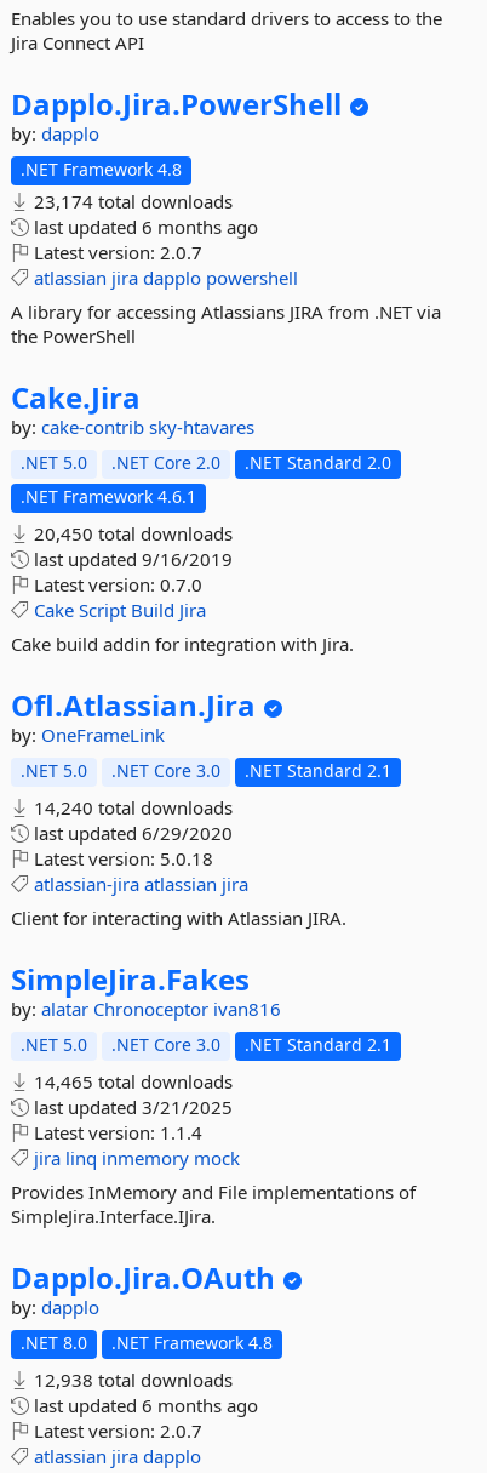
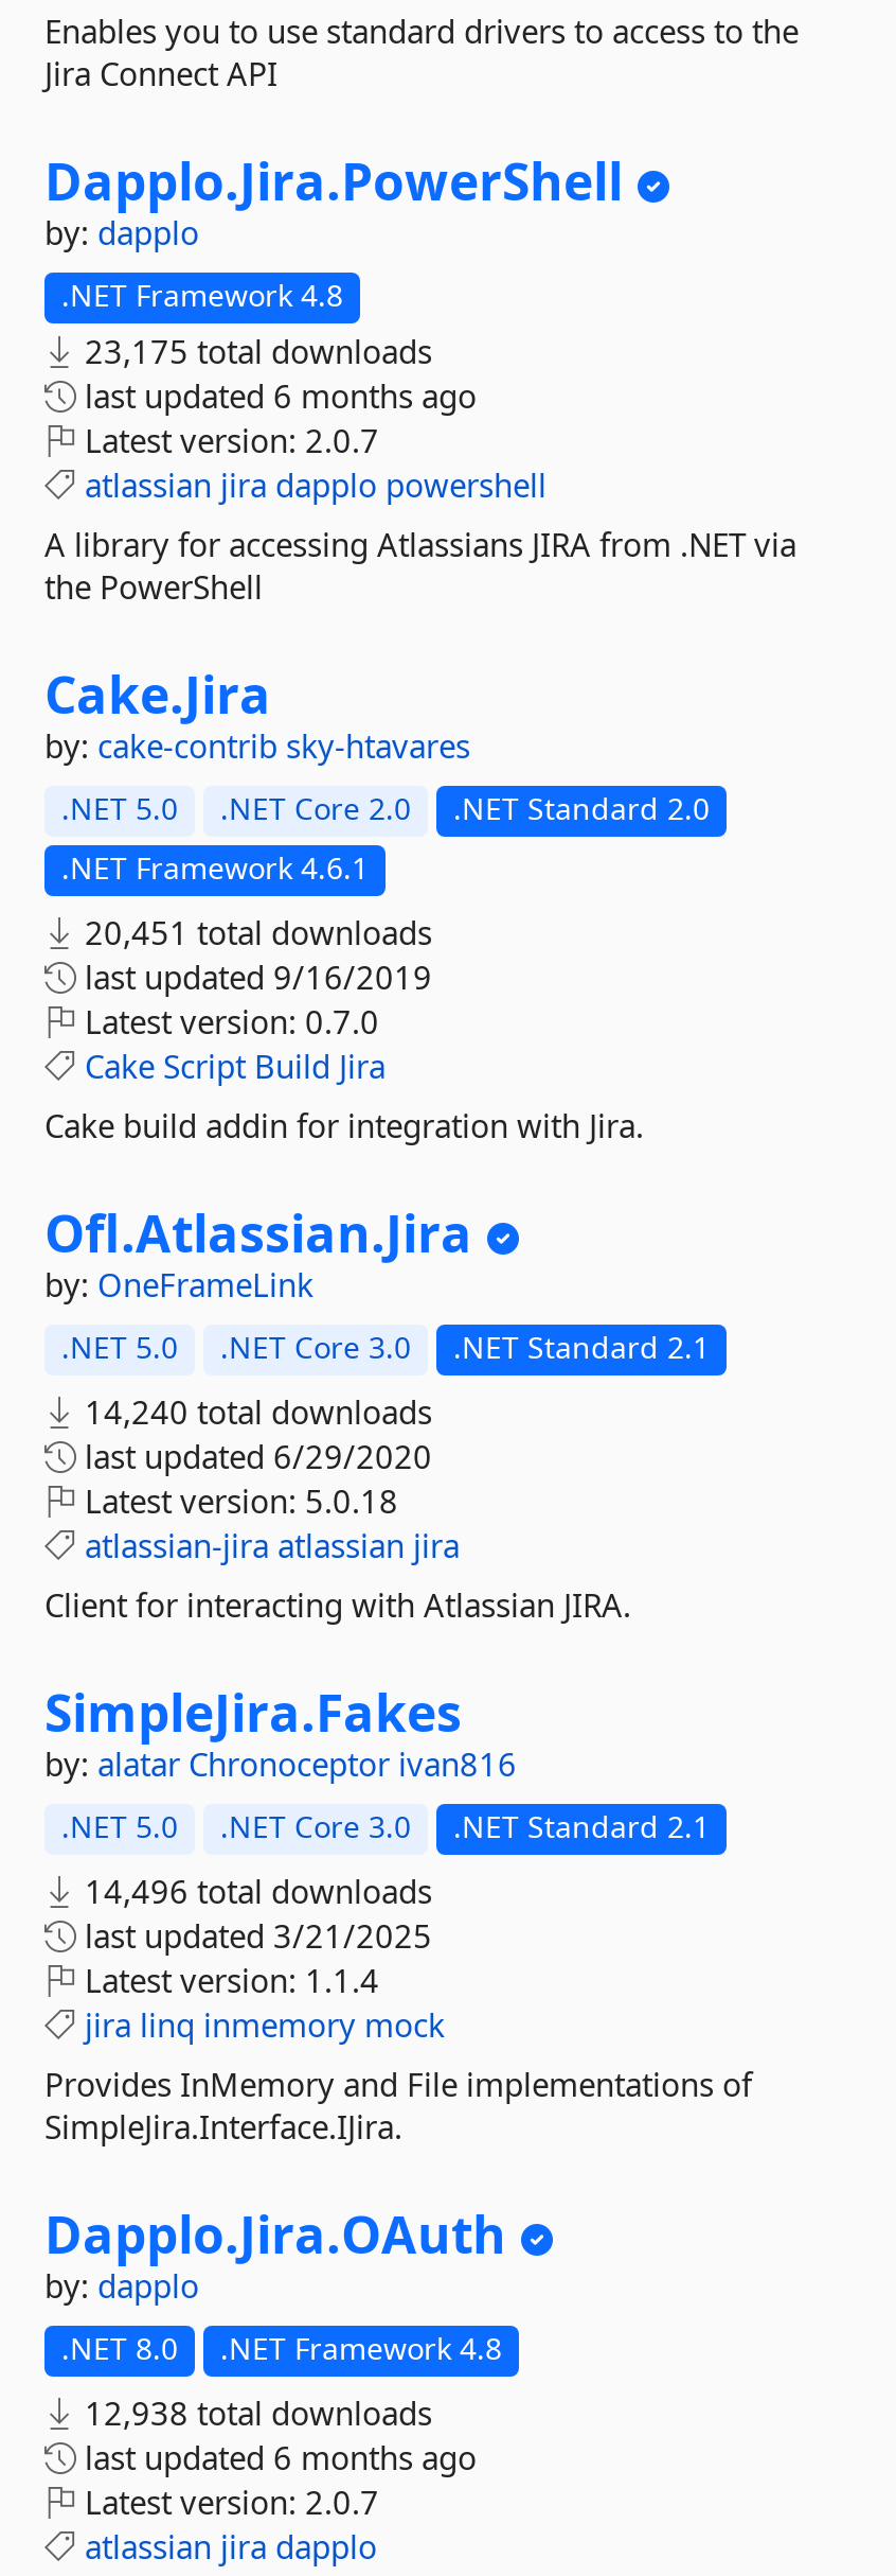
[29,189,233,213] 23,174 total downloads -> [76,330,432,372] 23,175 total downloads
[29,521,233,546] 20,450 total downloads -> [76,911,432,953] 20,451 total downloads
[29,1069,233,1094] 14,465 total downloads -> [76,1870,432,1912] 14,496 total downloads

